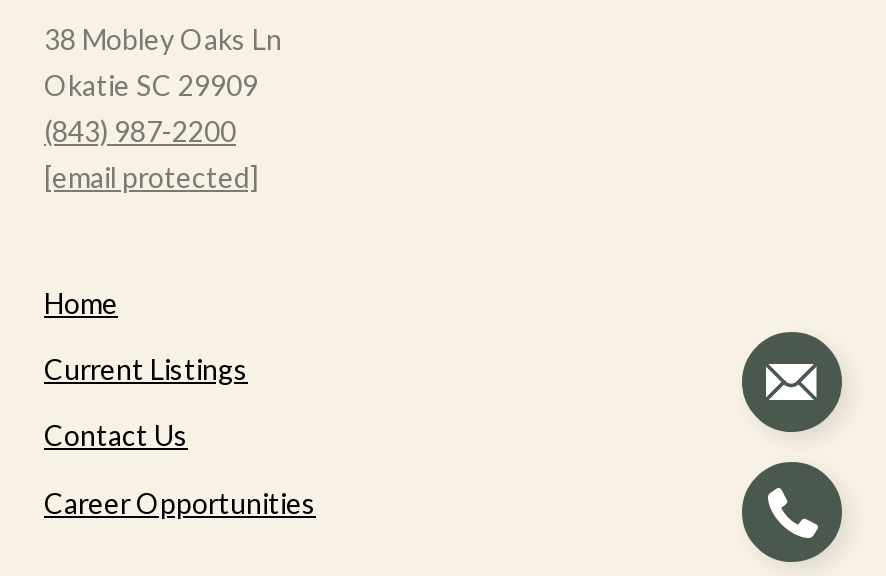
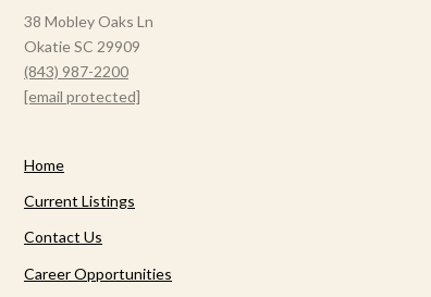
[740,330,846,436] [image] -> none
[740,460,846,566] [image] -> none

